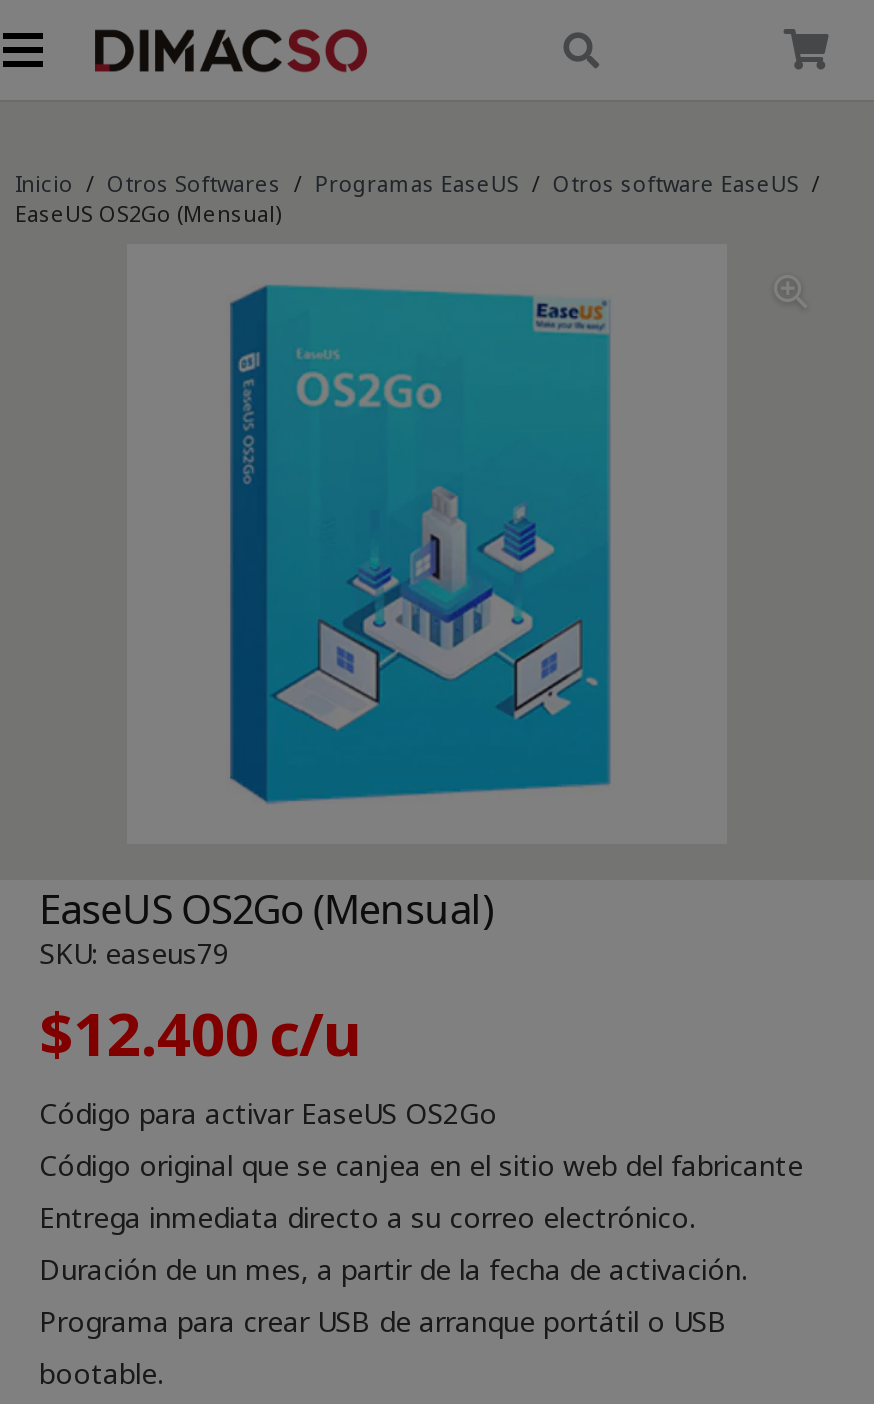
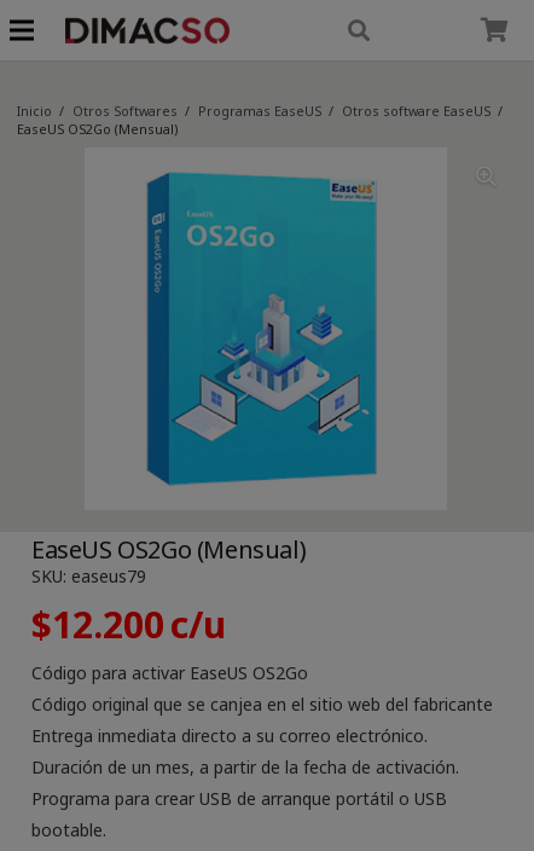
[39,992,259,1074] $12.400 -> [31,600,164,649] $12.200

